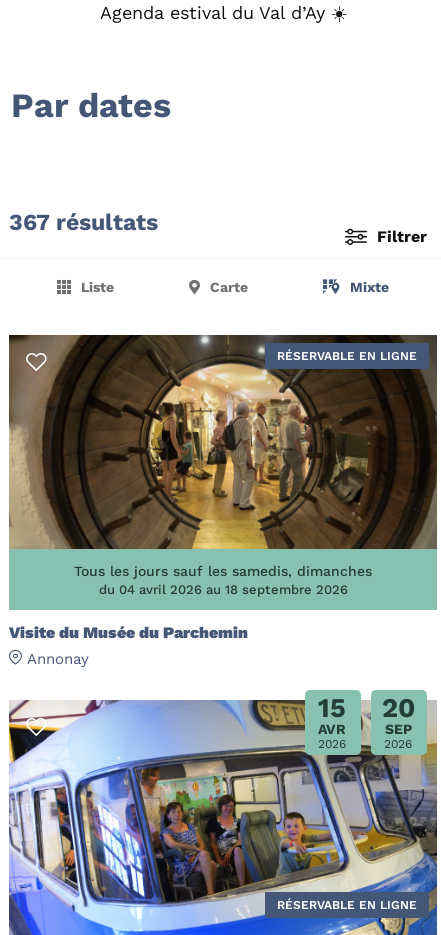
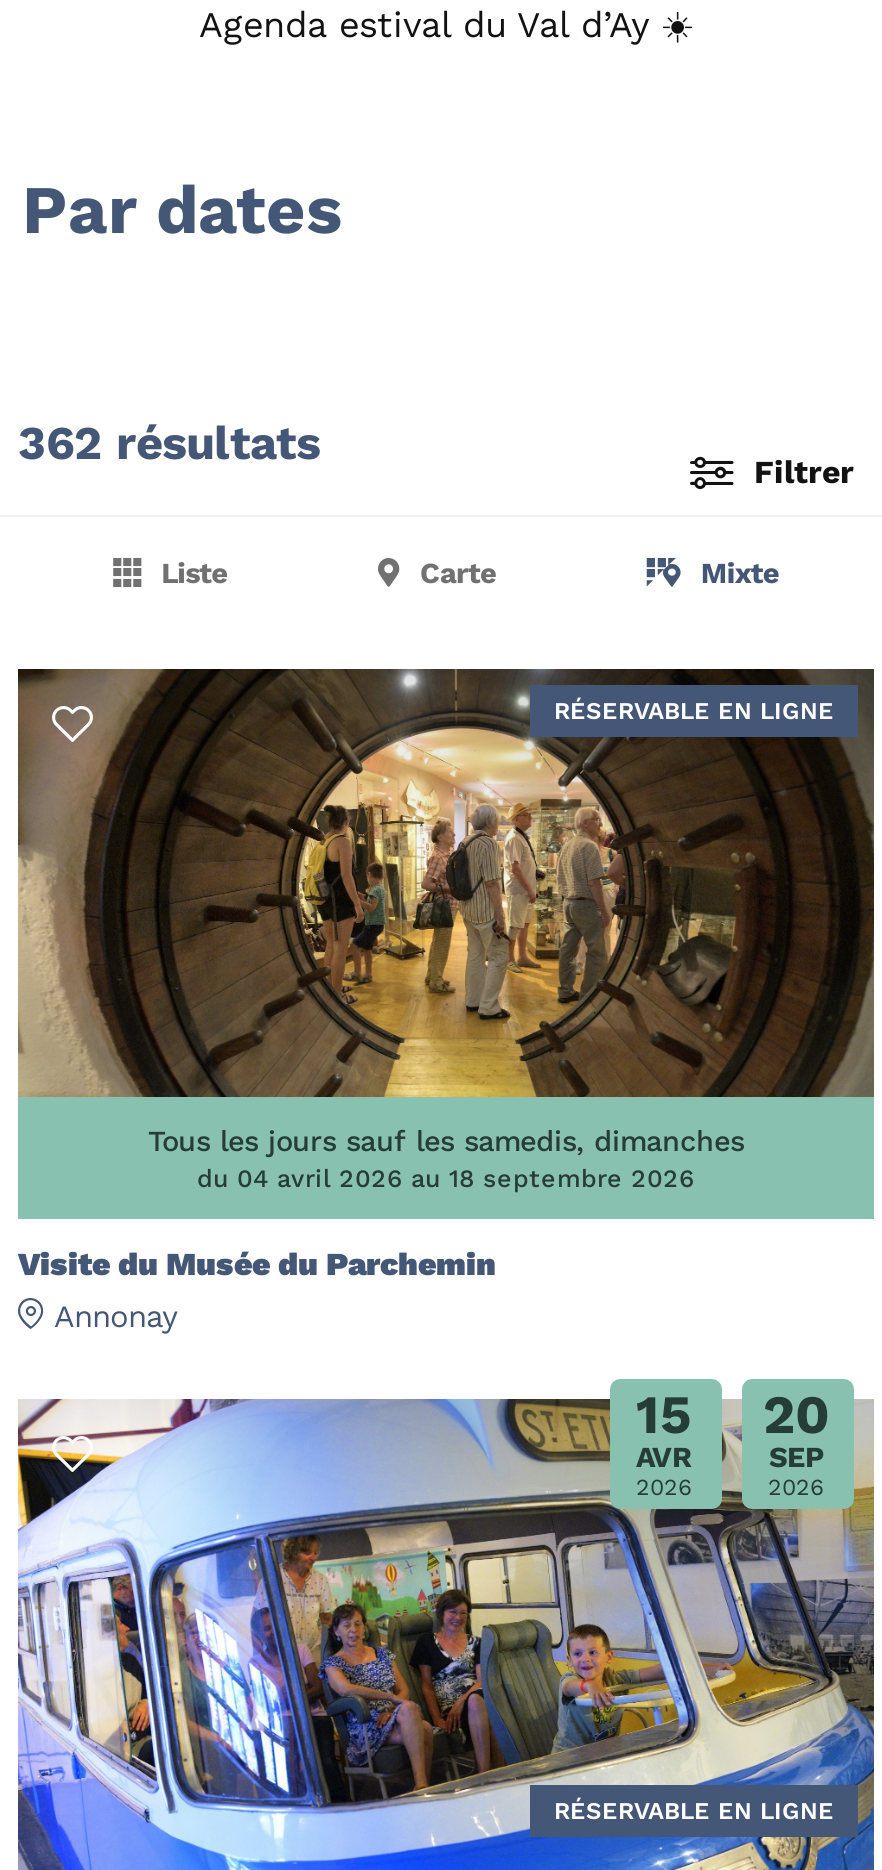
[9,208,158,236] 367 résultats -> [18,415,320,471] 362 résultats

